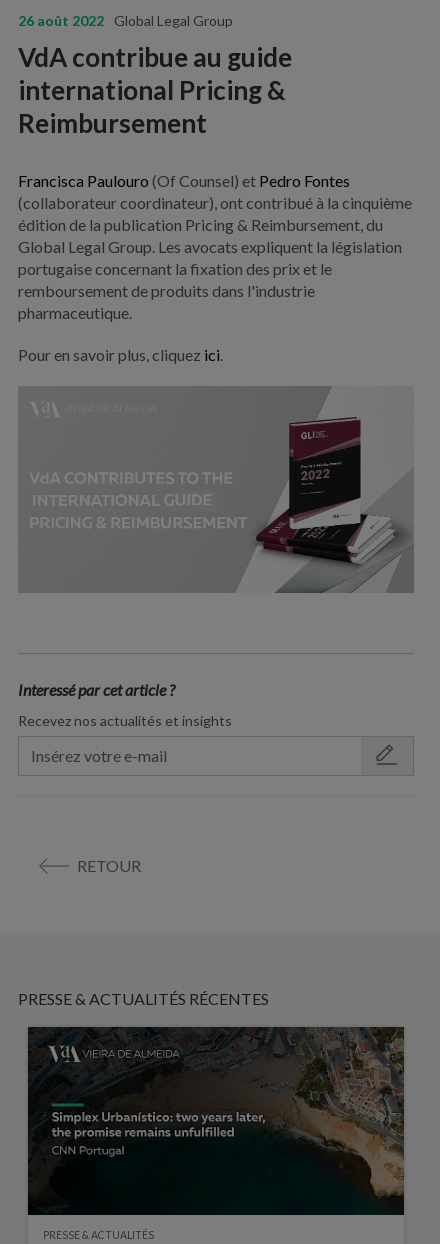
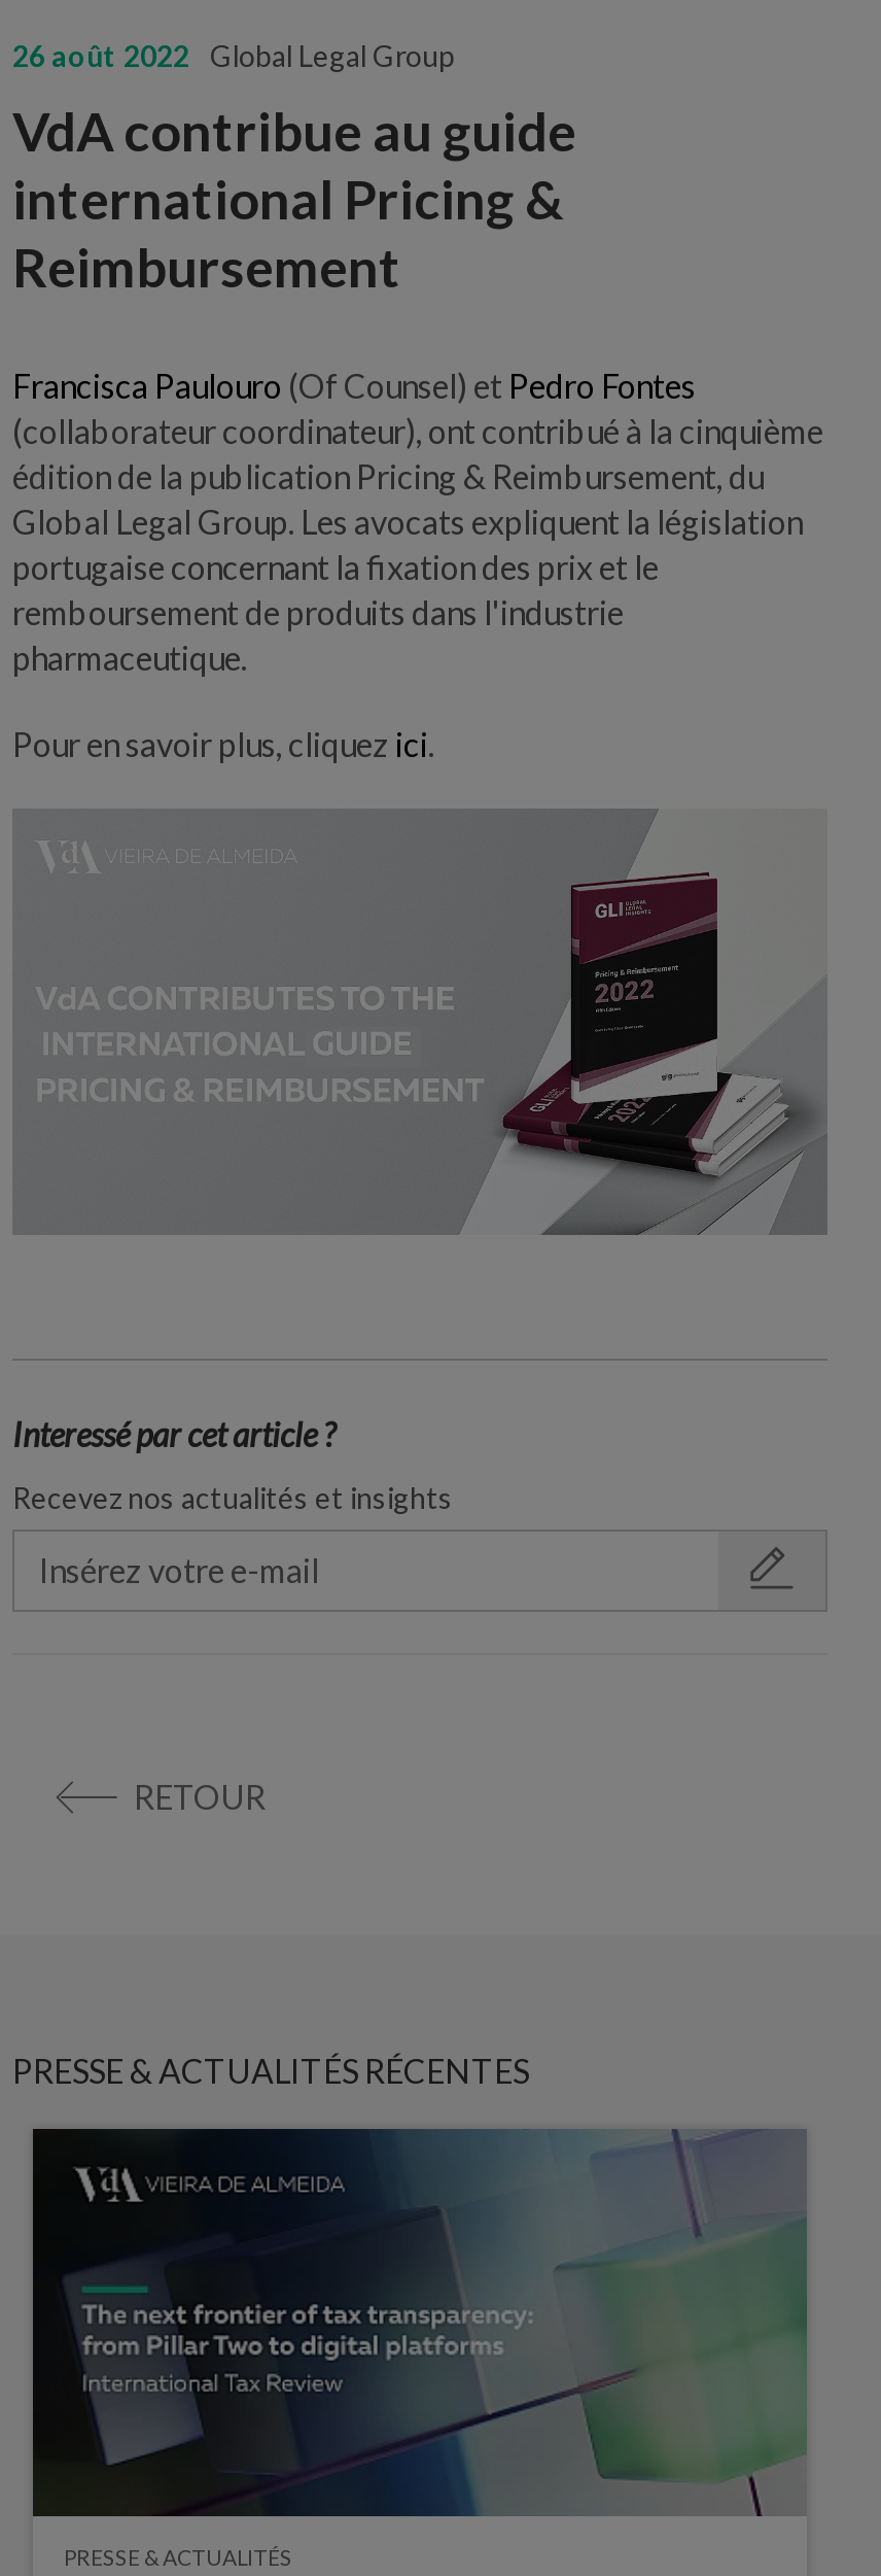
[28,1026,405,1216] [image] -> [33,2127,809,2518] [image]

